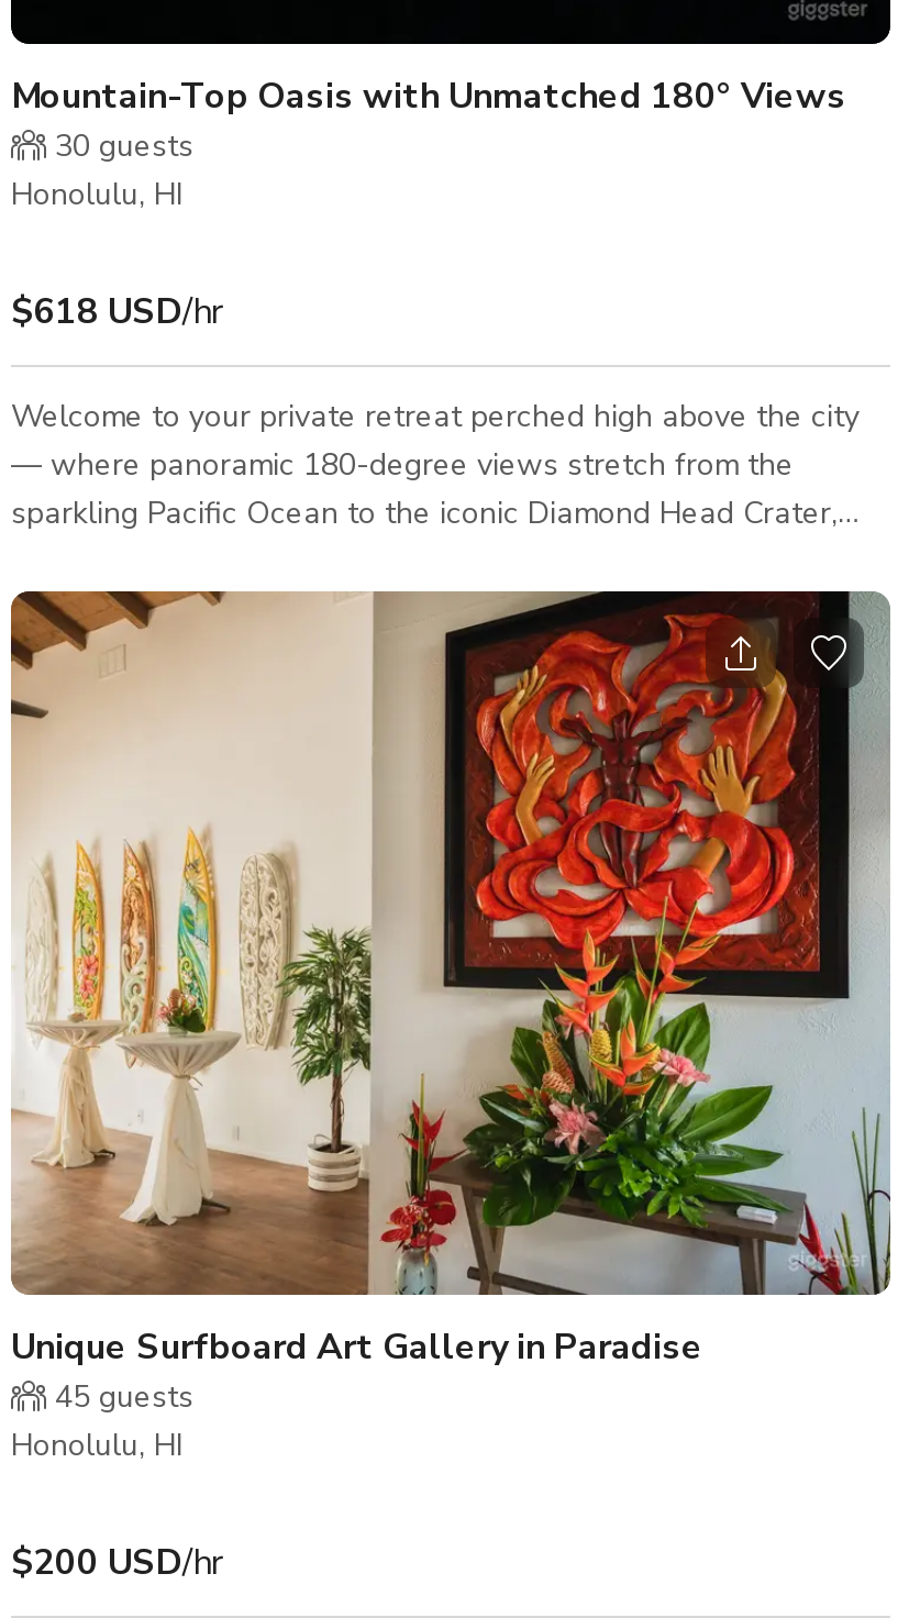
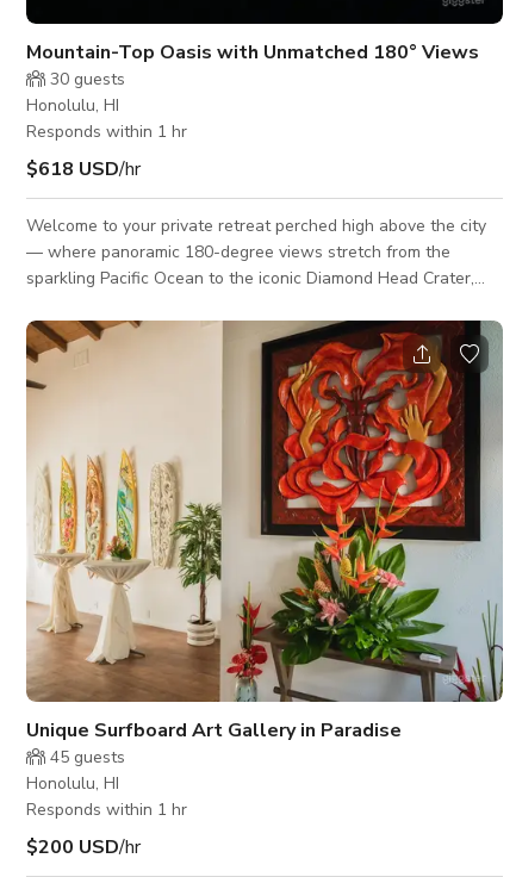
none -> [26,120,187,143] Responds within 1 hr
none -> [26,798,187,821] Responds within 1 hr

